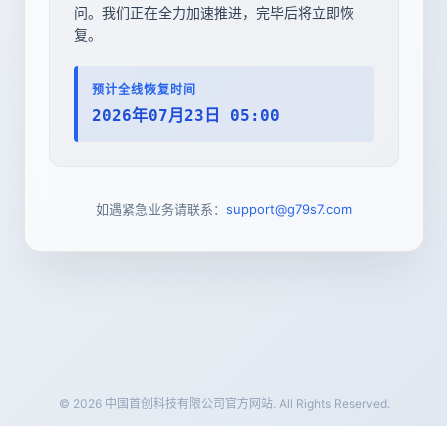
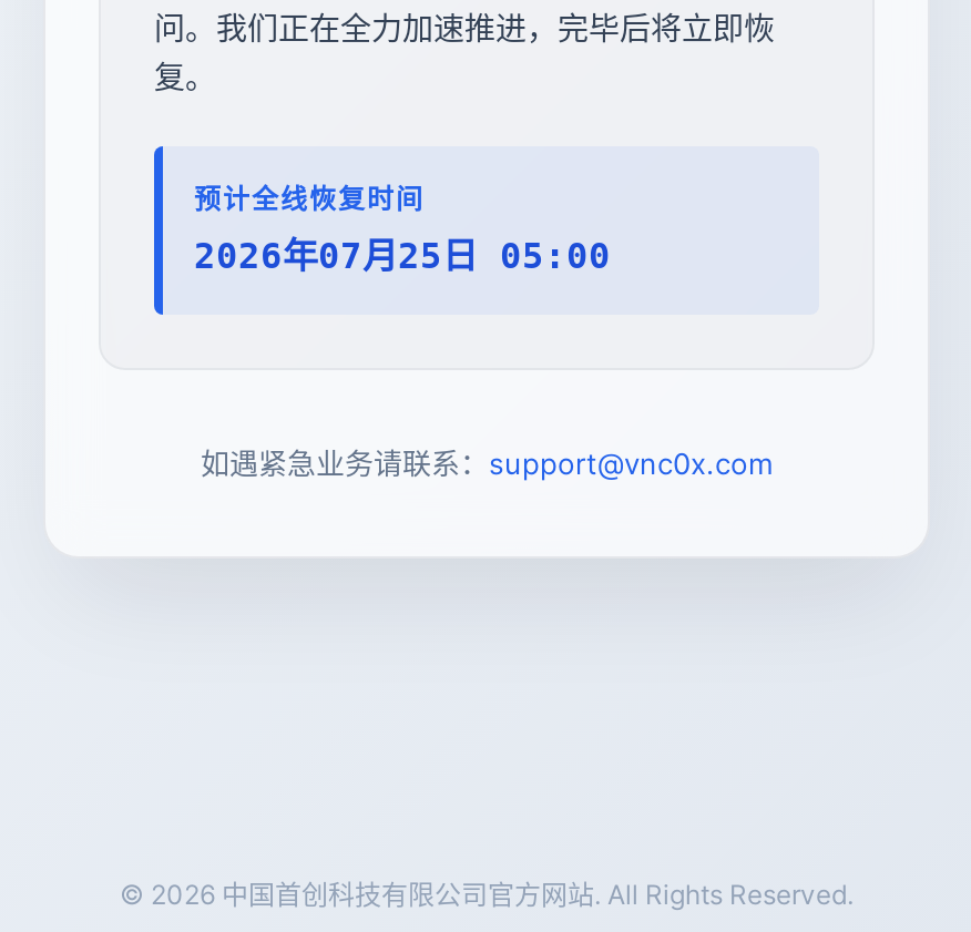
[92,106,280,125] 2026年07月23日 05:00 -> [194,235,611,277] 2026年07月25日 05:00
[96,201,352,217] 如遇紧急业务请联系：support@g79s7.com -> [201,445,773,481] 如遇紧急业务请联系：support@vnc0x.com

